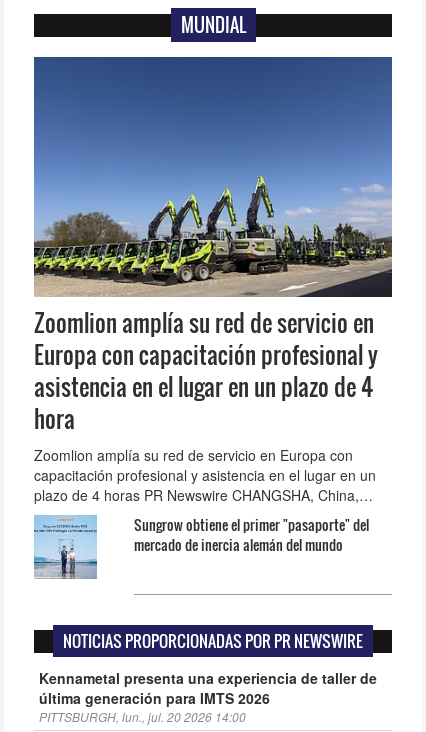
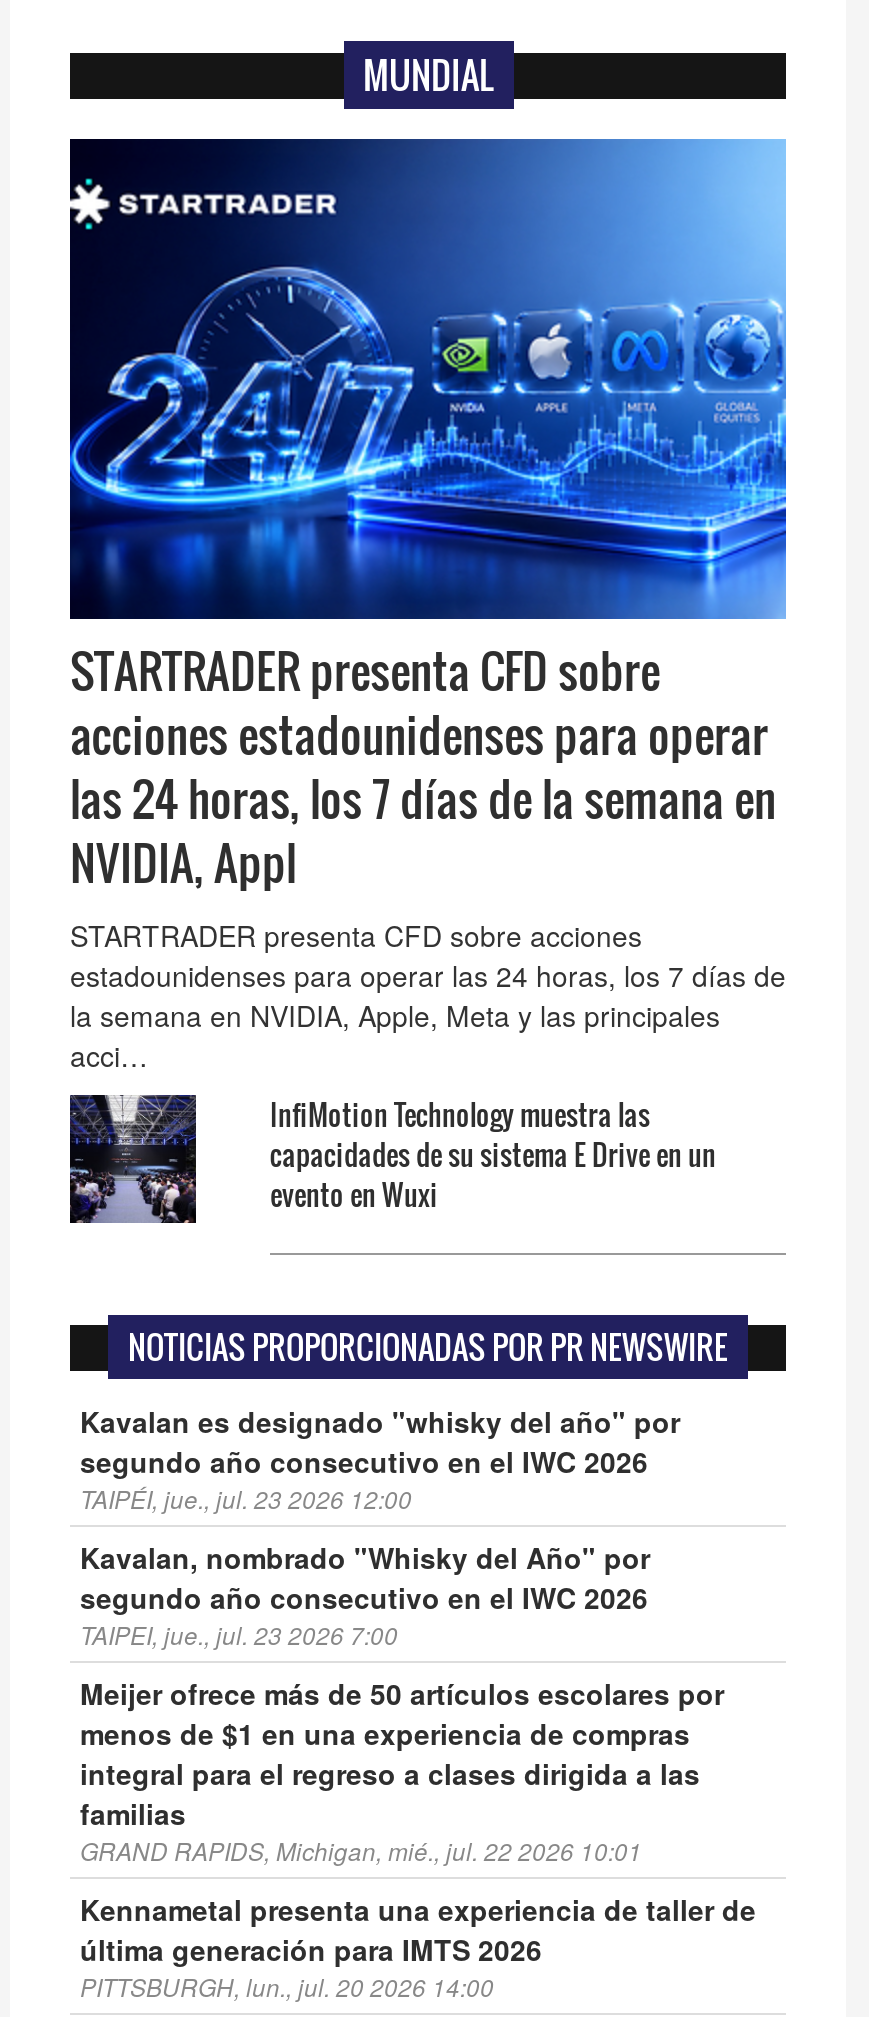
[33,56,393,555] [image] | Zoomlion amplía su red de servicio en | Europa con capacitación profesional y | asistencia en el lugar en un plazo de 4 | hora | Zoomlion amplía su red de servicio en Europa con | capacitación profesional y asistencia en el lugar en un | plazo de 4 horas PR Newswire CHANGSHA, China,… | Sungrow obtiene el primer "pasaporte" del | mercado de inercia alemán del mundo -> [68,137,788,1215] [image] | STARTRADER presenta CFD sobre | acciones estadounidenses para operar | las 24 horas, los 7 días de la semana en | NVIDIA, Appl | STARTRADER presenta CFD sobre acciones | estadounidenses para operar las 24 horas, los 7 días de | la semana en NVIDIA, Apple, Meta y las principales | acci… | InfiMotion Technology muestra las | capacidades de su sistema E Drive en un | evento en Wuxi
[33,515,98,579] [image] -> [68,1093,198,1223] [image]
none -> [80,1401,724,1867] Kavalan es designado "whisky del año" por | segundo año consecutivo en el IWC 2026 | TAIPÉI, jue., jul. 23 2026 12:00 | Kavalan, nombrado "Whisky del Año" por | segundo año consecutivo en el IWC 2026 | TAIPEI, jue., jul. 23 2026 7:00 | Meijer ofrece más de 50 artículos escolares por | menos de $1 en una experiencia de compras | integral para el regreso a clases dirigida a las | familias | GRAND RAPIDS, Michigan, mié., jul. 22 2026 10:01

